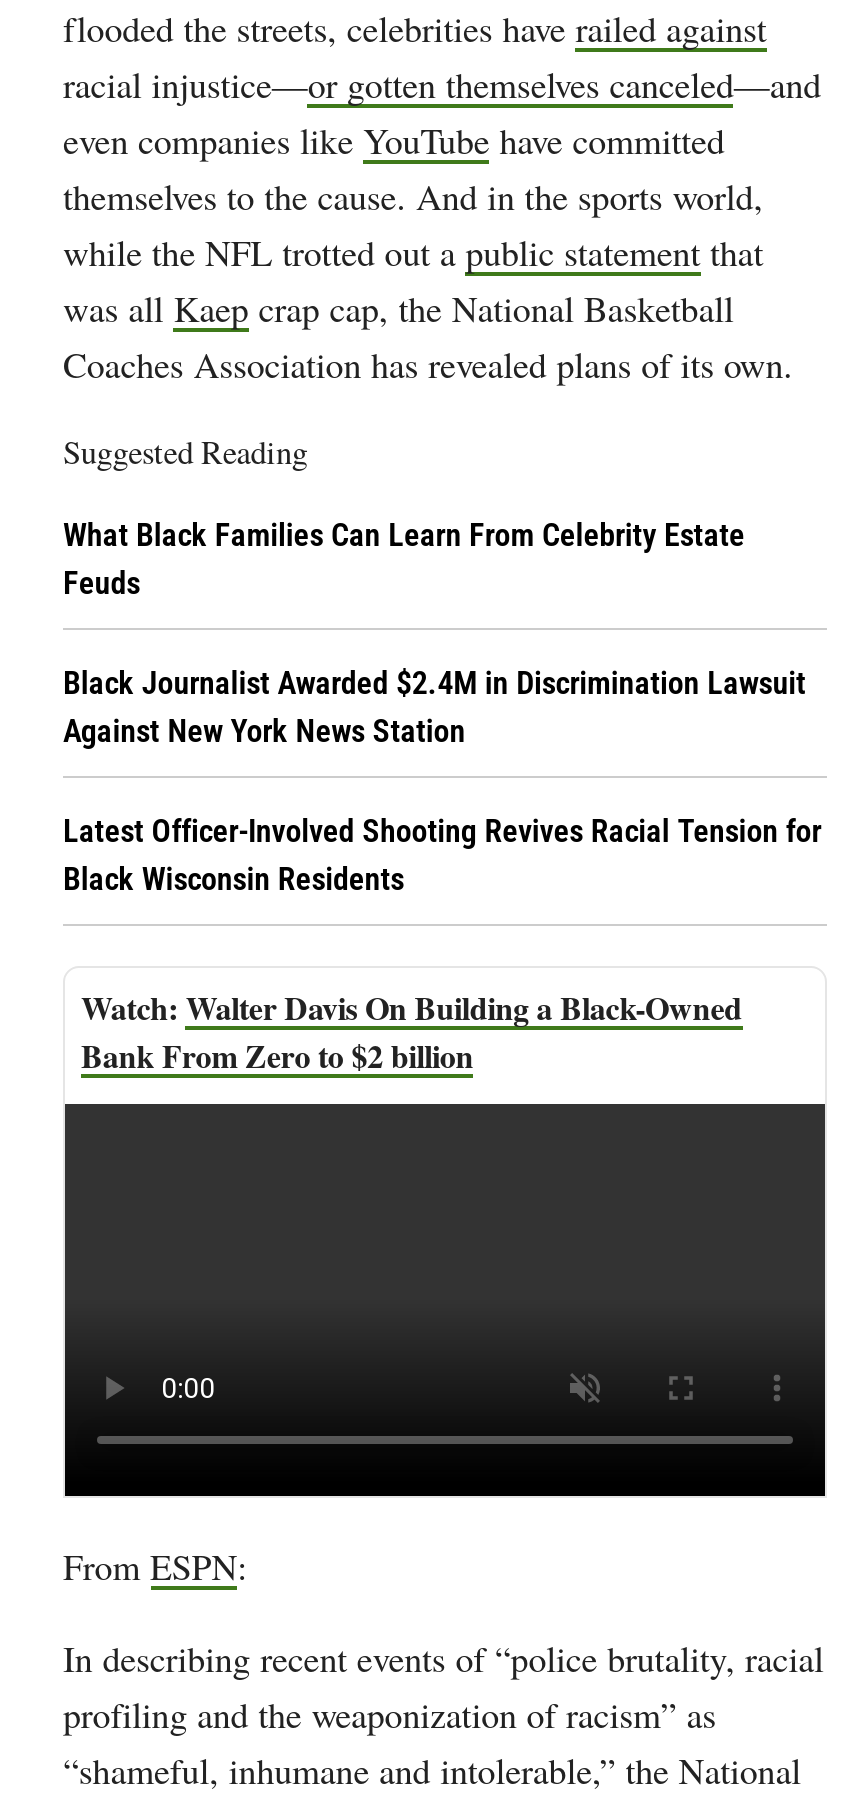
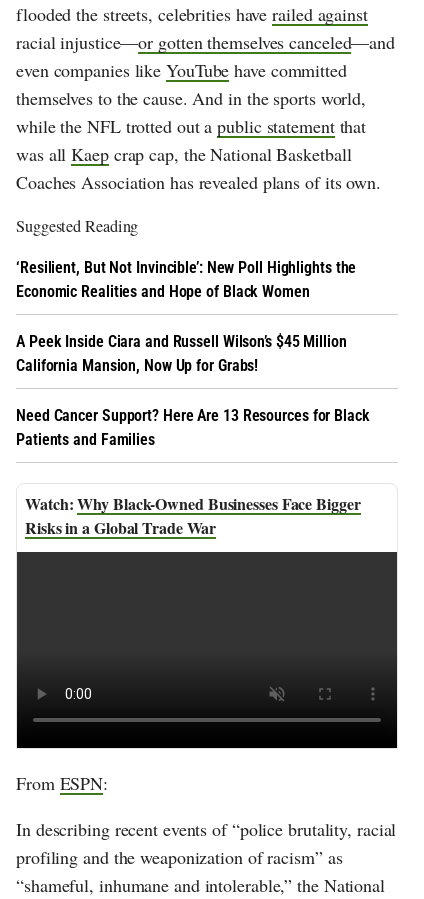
[63,516,745,602] What Black Families Can Learn From Celebrity Estate | Feuds -> [16,258,356,301] ‘Resilient, But Not Invincible’: New Poll Highlights the | Economic Realities and Hope of Black Women
[63,664,806,750] Black Journalist Awarded $2.4M in Discrimination Lawsuit | Against New York News Station -> [16,332,347,375] A Peek Inside Ciara and Russell Wilson’s $45 Million | California Mansion, Now Up for Grabs!
[63,812,821,898] Latest Officer-Involved Shooting Revives Racial Tension for | Black Wisconsin Residents -> [16,406,370,449] Need Cancer Support? Here Are 13 Resources for Black | Patients and Families
[81,984,742,1078] Walter Davis On Building a Black-Owned | Bank From Zero to $2 billion -> [25,492,360,539] Why Black-Owned Businesses Face Bigger | Risks in a Global Trade War

